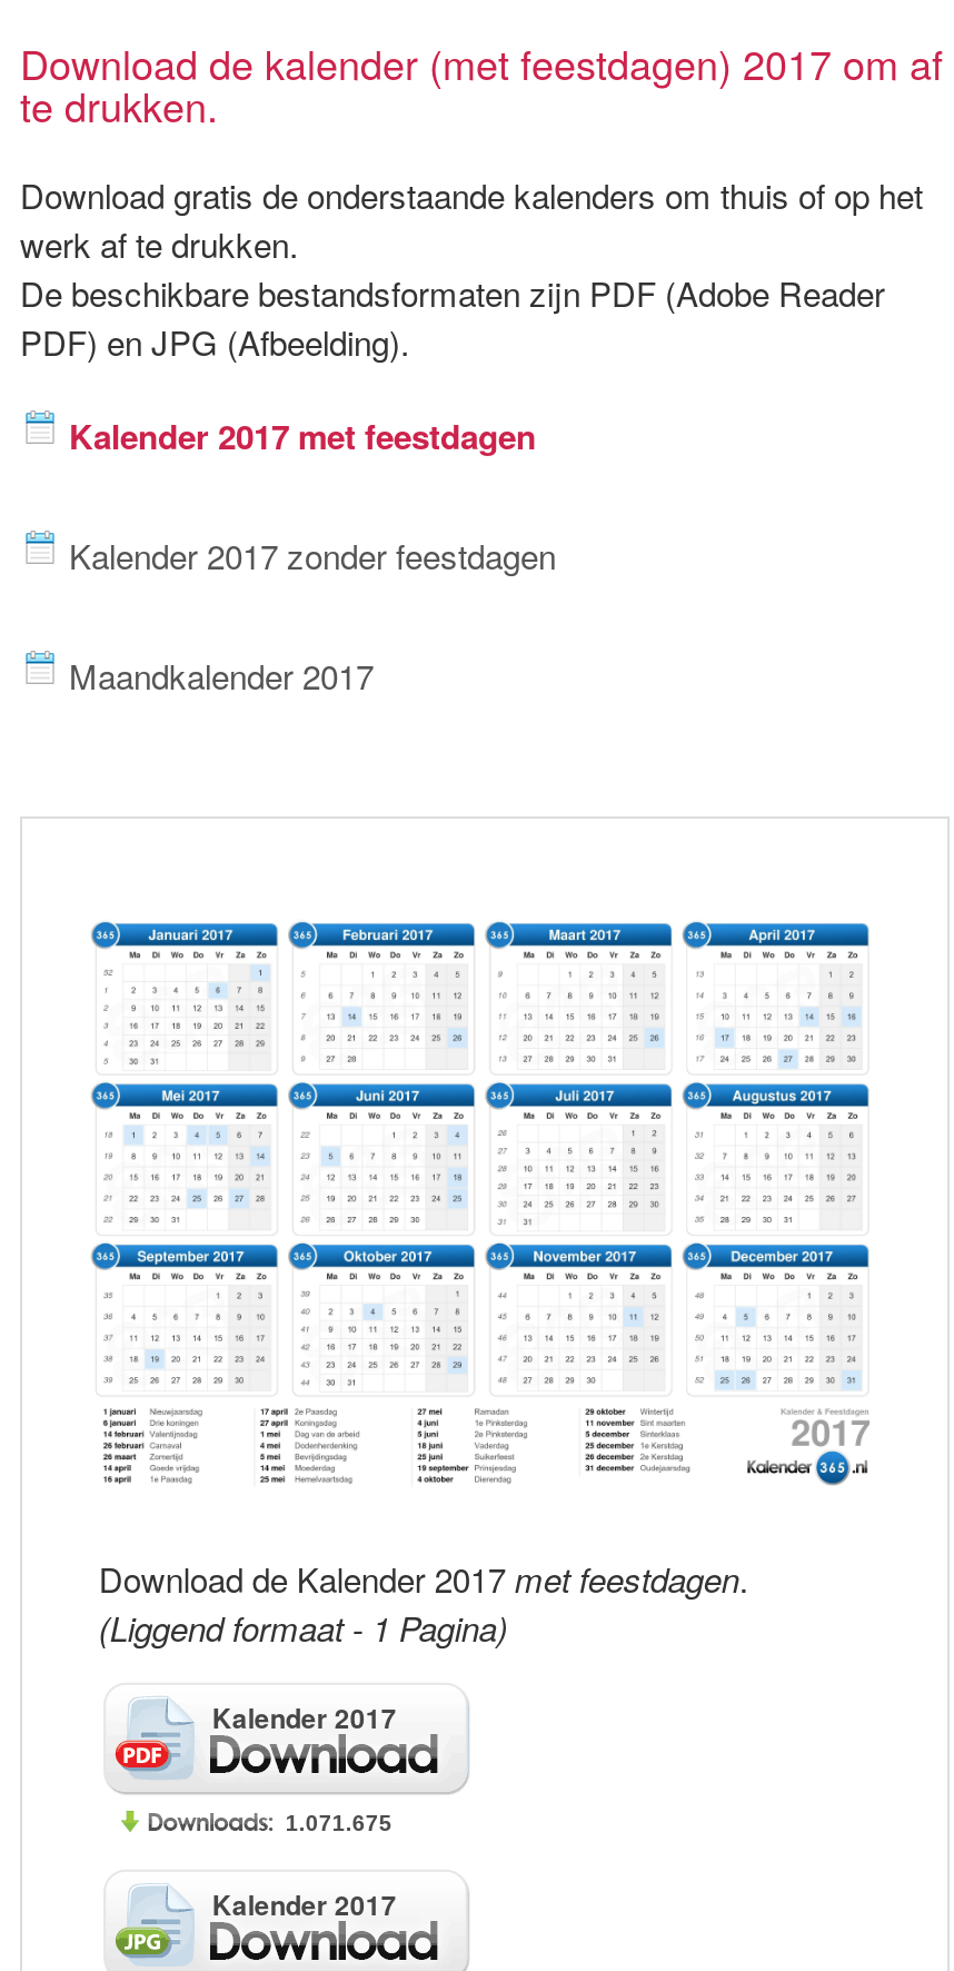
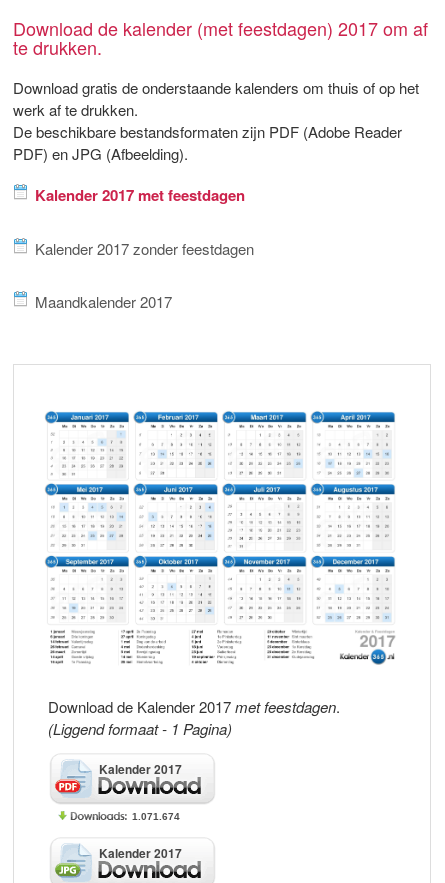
[286,1810,392,1834] 1.071.675 -> [132,810,180,821] 1.071.674

